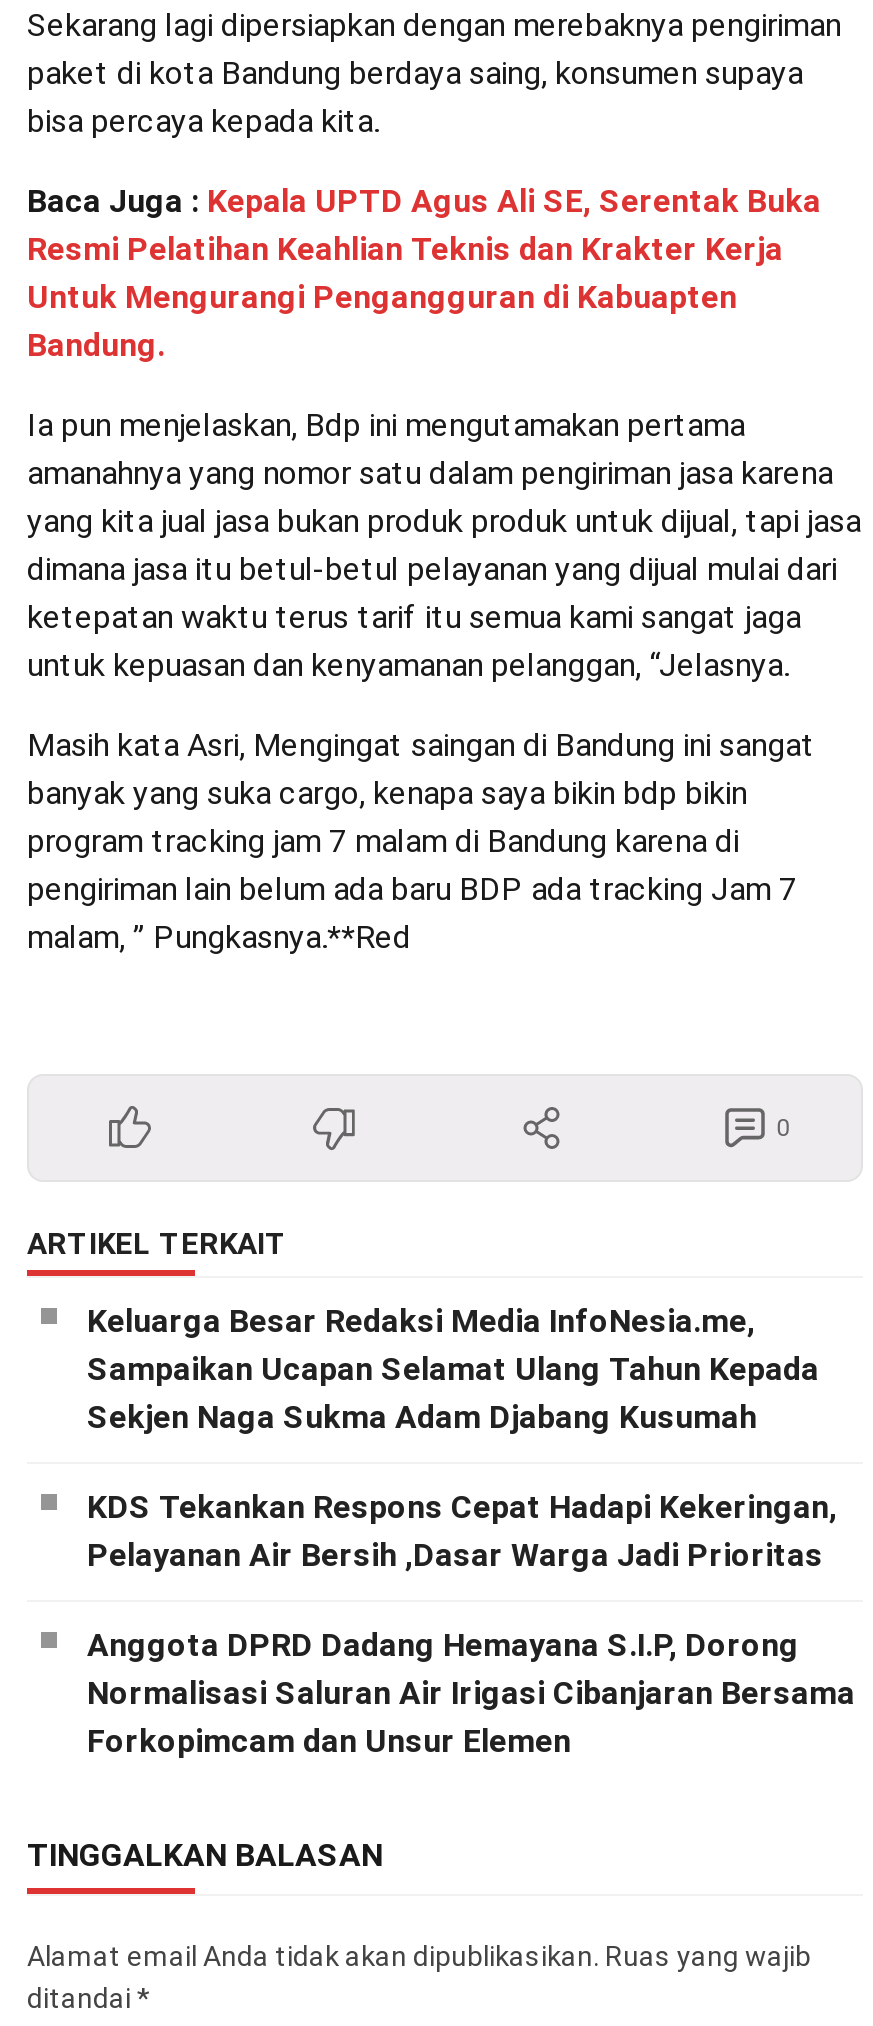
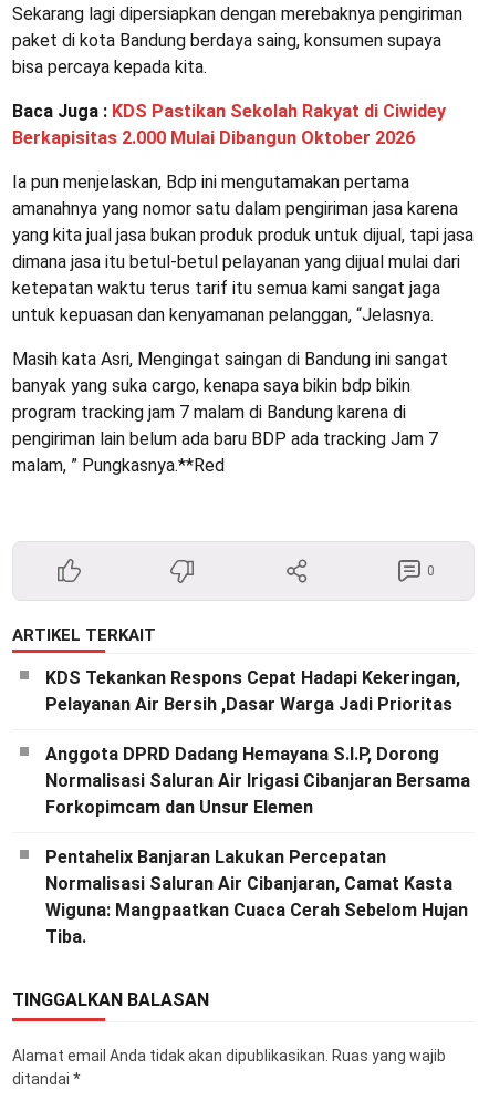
[27,182,821,364] Baca Juga : Kepala UPTD Agus Ali SE, Serentak Buka | Resmi Pelatihan Keahlian Teknis dan Krakter Kerja | Untuk Mengurangi Pengangguran di Kabuapten | Bandung. -> [12,101,446,148] Baca Juga : KDS Pastikan Sekolah Rakyat di Ciwidey | Berkapisitas 2.000 Mulai Dibangun Oktober 2026
moved [27,406,861,1262] -> [12,172,474,645]: Ia pun menjelaskan, Bdp ini mengutamakan pertama | amanahnya yang nomor satu dalam pengiriman jasa karena | yang kita jual jasa bukan produk produk untuk dijual, tapi jasa | ... | 0 | ARTIKEL TERKAIT
[87,1302,819,1436] Keluarga Besar Redaksi Media InfoNesia.me, | Sampaikan Ucapan Selamat Ulang Tahun Kepada | Sekjen Naga Sukma Adam Djabang Kusumah -> none
moved [87,1488,855,1760] -> [45,667,470,818]: KDS Tekankan Respons Cepat Hadapi Kekeringan, | Pelayanan Air Bersih ,Dasar Warga Jadi Prioritas | Anggota DPRD Dadang Hemayana S.I.P, Dorong | Normalisasi Saluran Air Irigasi Cibanjaran Bersama | Forkopimcam dan Unsur Elemen
none -> [45,846,468,947] Pentahelix Banjaran Lakukan Percepatan | Normalisasi Saluran Air Cibanjaran, Camat Kasta | Wiguna: Mangpaatkan Cuaca Cerah Sebelom Hujan | Tiba.

